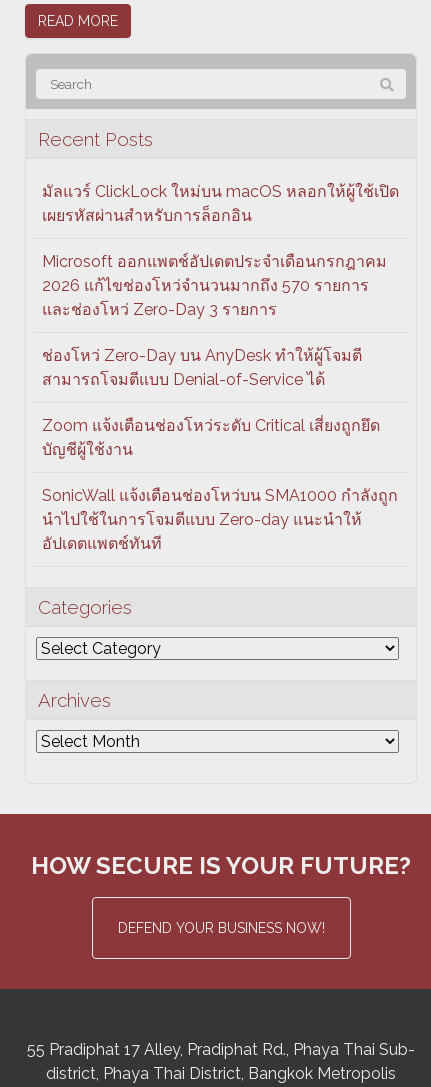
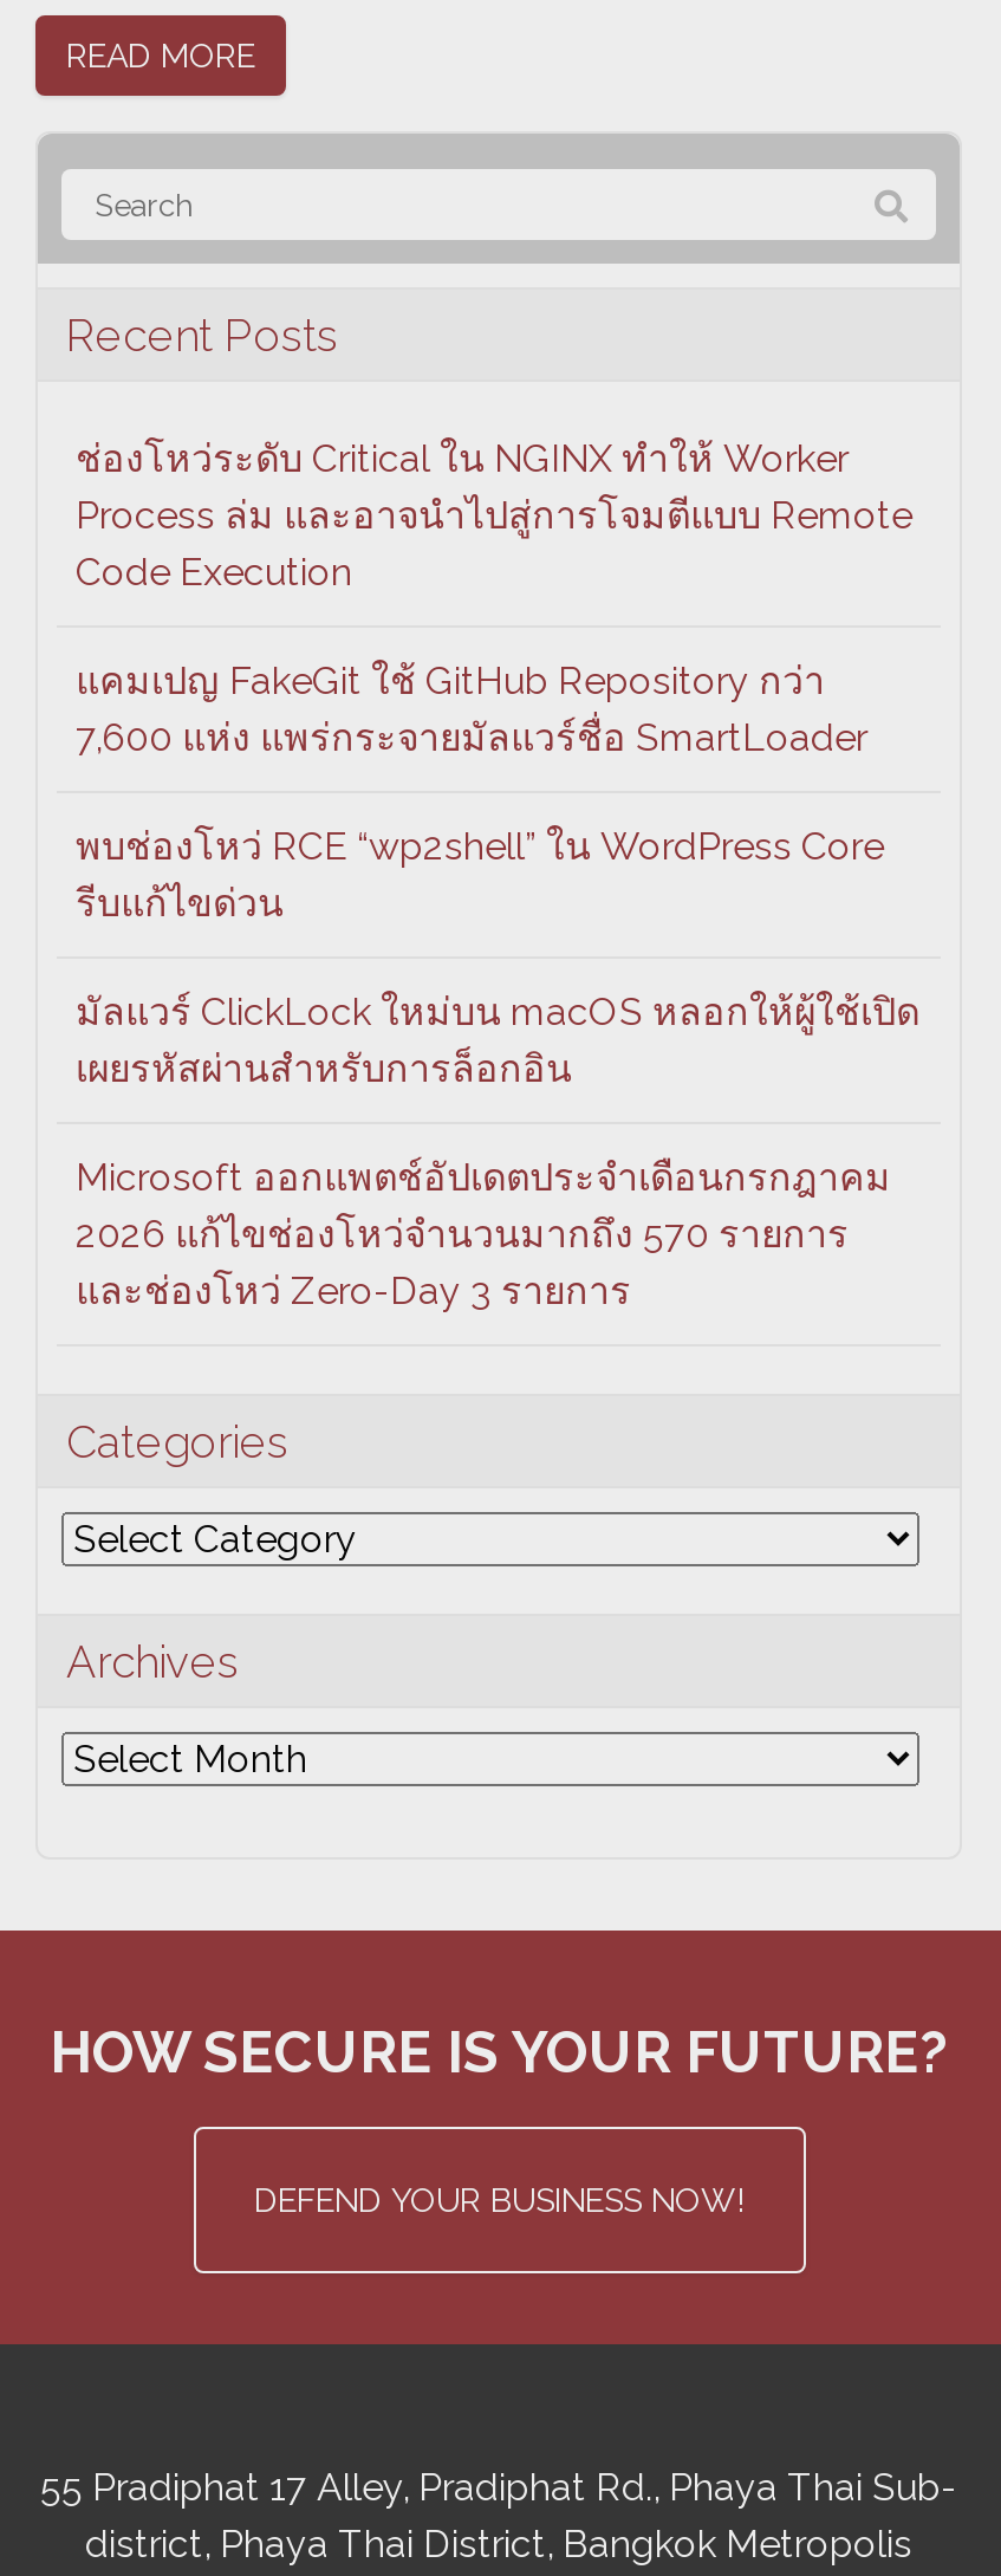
none -> [76,437,912,926] ช่องโหว่ระดับ Critical ใน NGINX ทำให้ Worker | Process ล่ม และอาจนำไปสู่การโจมตีแบบ Remote | Code Execution | แคมเปญ FakeGit ใช้ GitHub Repository กว่า | 7,600 แห่ง แพร่กระจายมัลแวร์ชื่อ SmartLoader | พบช่องโหว่ RCE “wp2shell” ใน WordPress Core | รีบแก้ไขด่วน
moved [42,182,399,295] -> [76,990,919,1257]: มัลแวร์ ClickLock ใหม่บน macOS หลอกให้ผู้ใช้เปิด | เผยรหัสผ่านสำหรับการล็อกอิน | Microsoft ออกแพตช์อัปเดตประจำเดือนกรกฎาคม | 2026 แก้ไขช่องโหว่จำนวนมากถึง 570 รายการ
[42,346,398,553] ช่องโหว่ Zero-Day บน AnyDesk ทำให้ผู้โจมตี | สามารถโจมตีแบบ Denial-of-Service ได้ | Zoom แจ้งเตือนช่องโหว่ระดับ Critical เสี่ยงถูกยึด | บัญชีผู้ใช้งาน | SonicWall แจ้งเตือนช่องโหว่บน SMA1000 กำลังถูก | นำไปใช้ในการโจมตีแบบ Zero-day แนะนำให้ | อัปเดตแพตช์ทันที -> none

